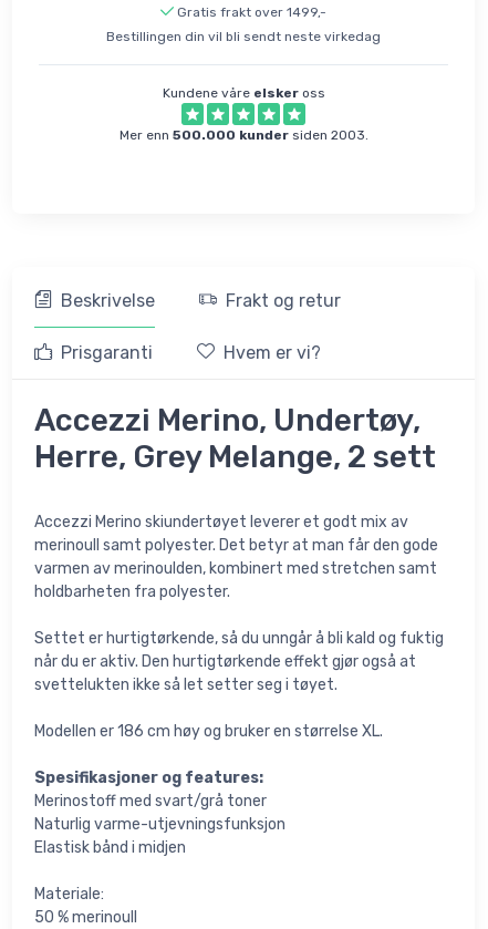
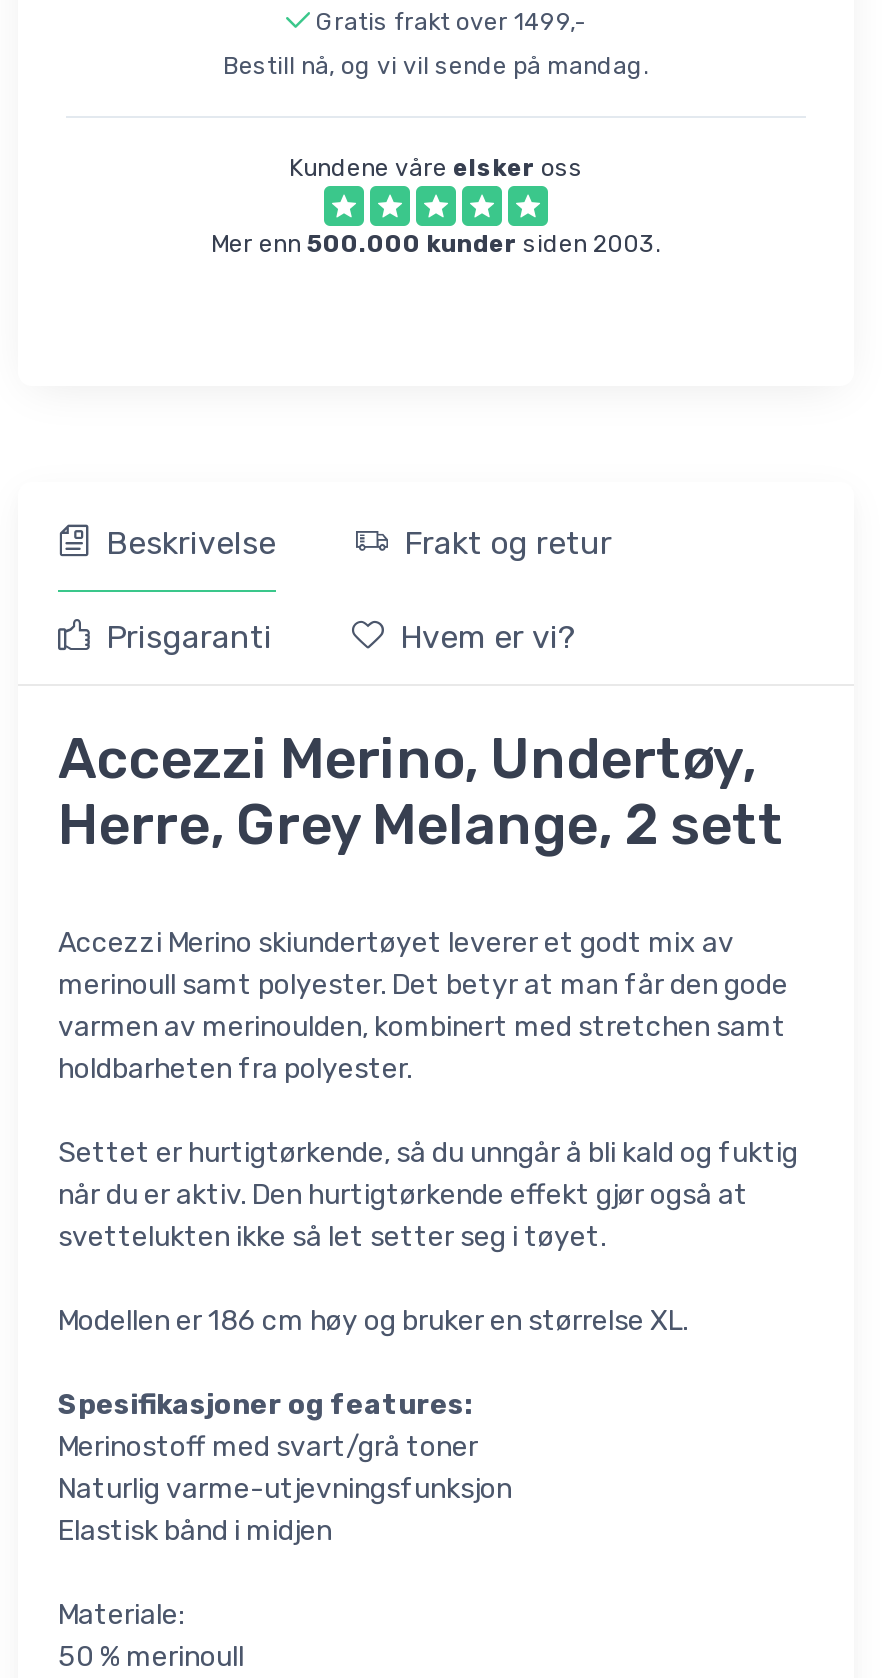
[106,28,381,44] Bestillingen din vil bli sendt neste virkedag -> [223,51,649,79] Bestill nå, og vi vil sende på mandag.

